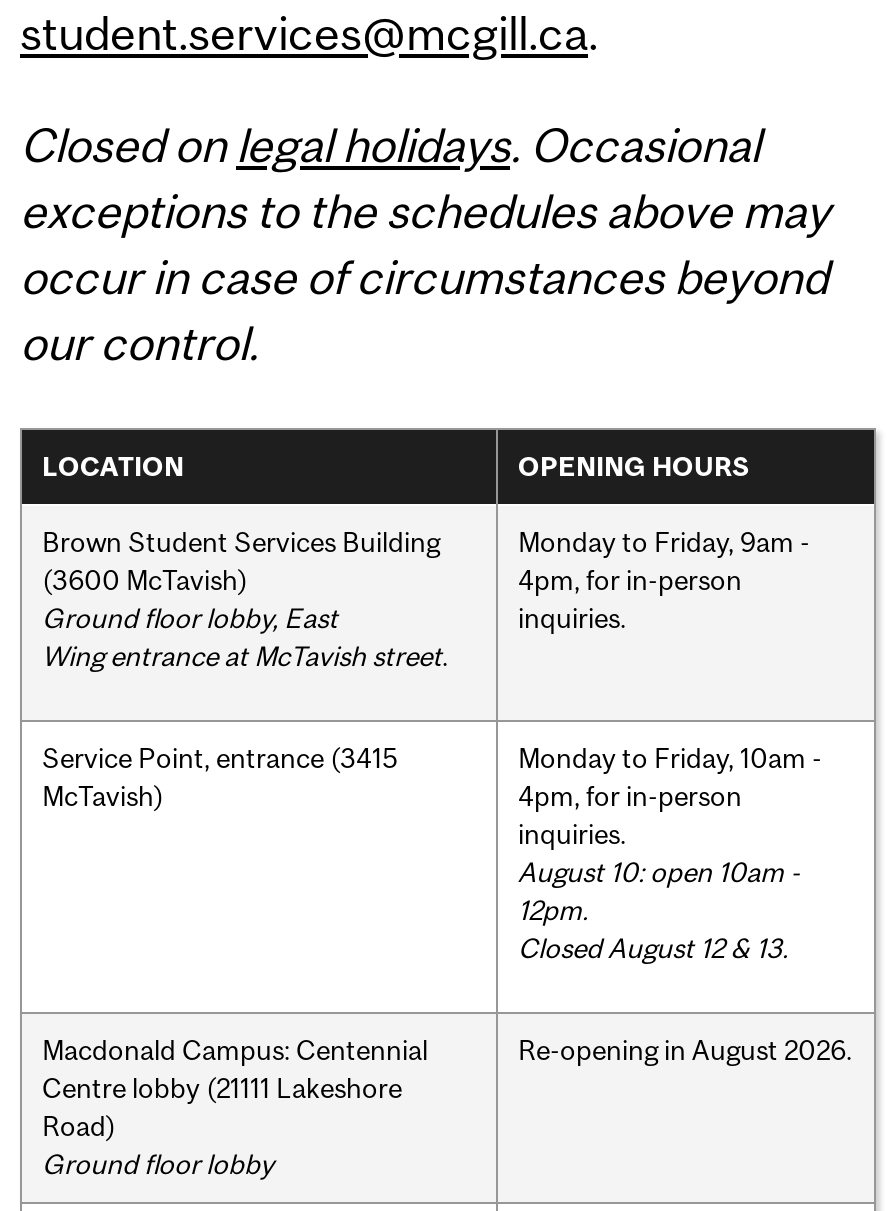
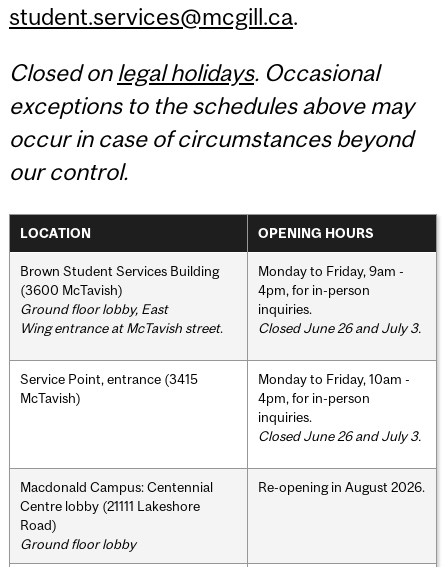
none -> [258,320,421,336] Closed June 26 and July 3.
[518,855,800,963] August 10: open 10am - | 12pm. | Closed August 12 & 13. -> [258,428,421,444] Closed June 26 and July 3.

